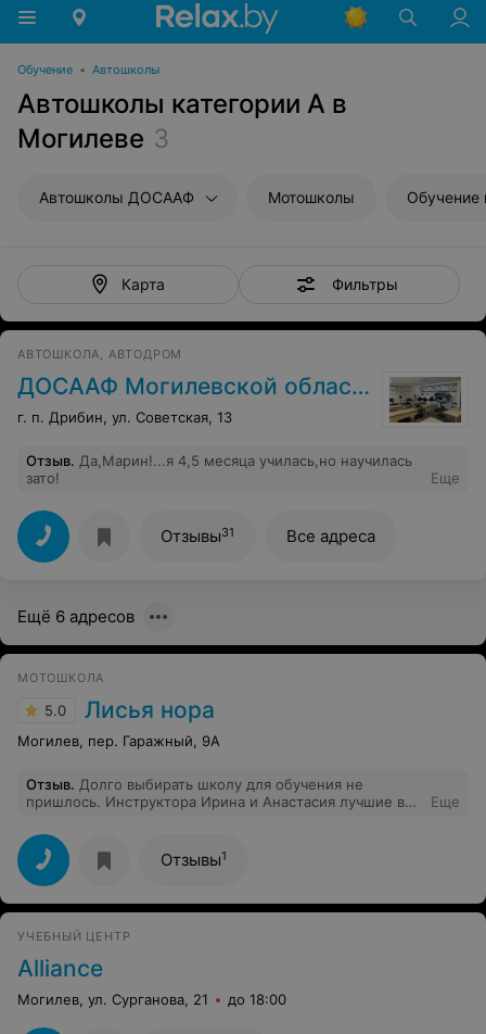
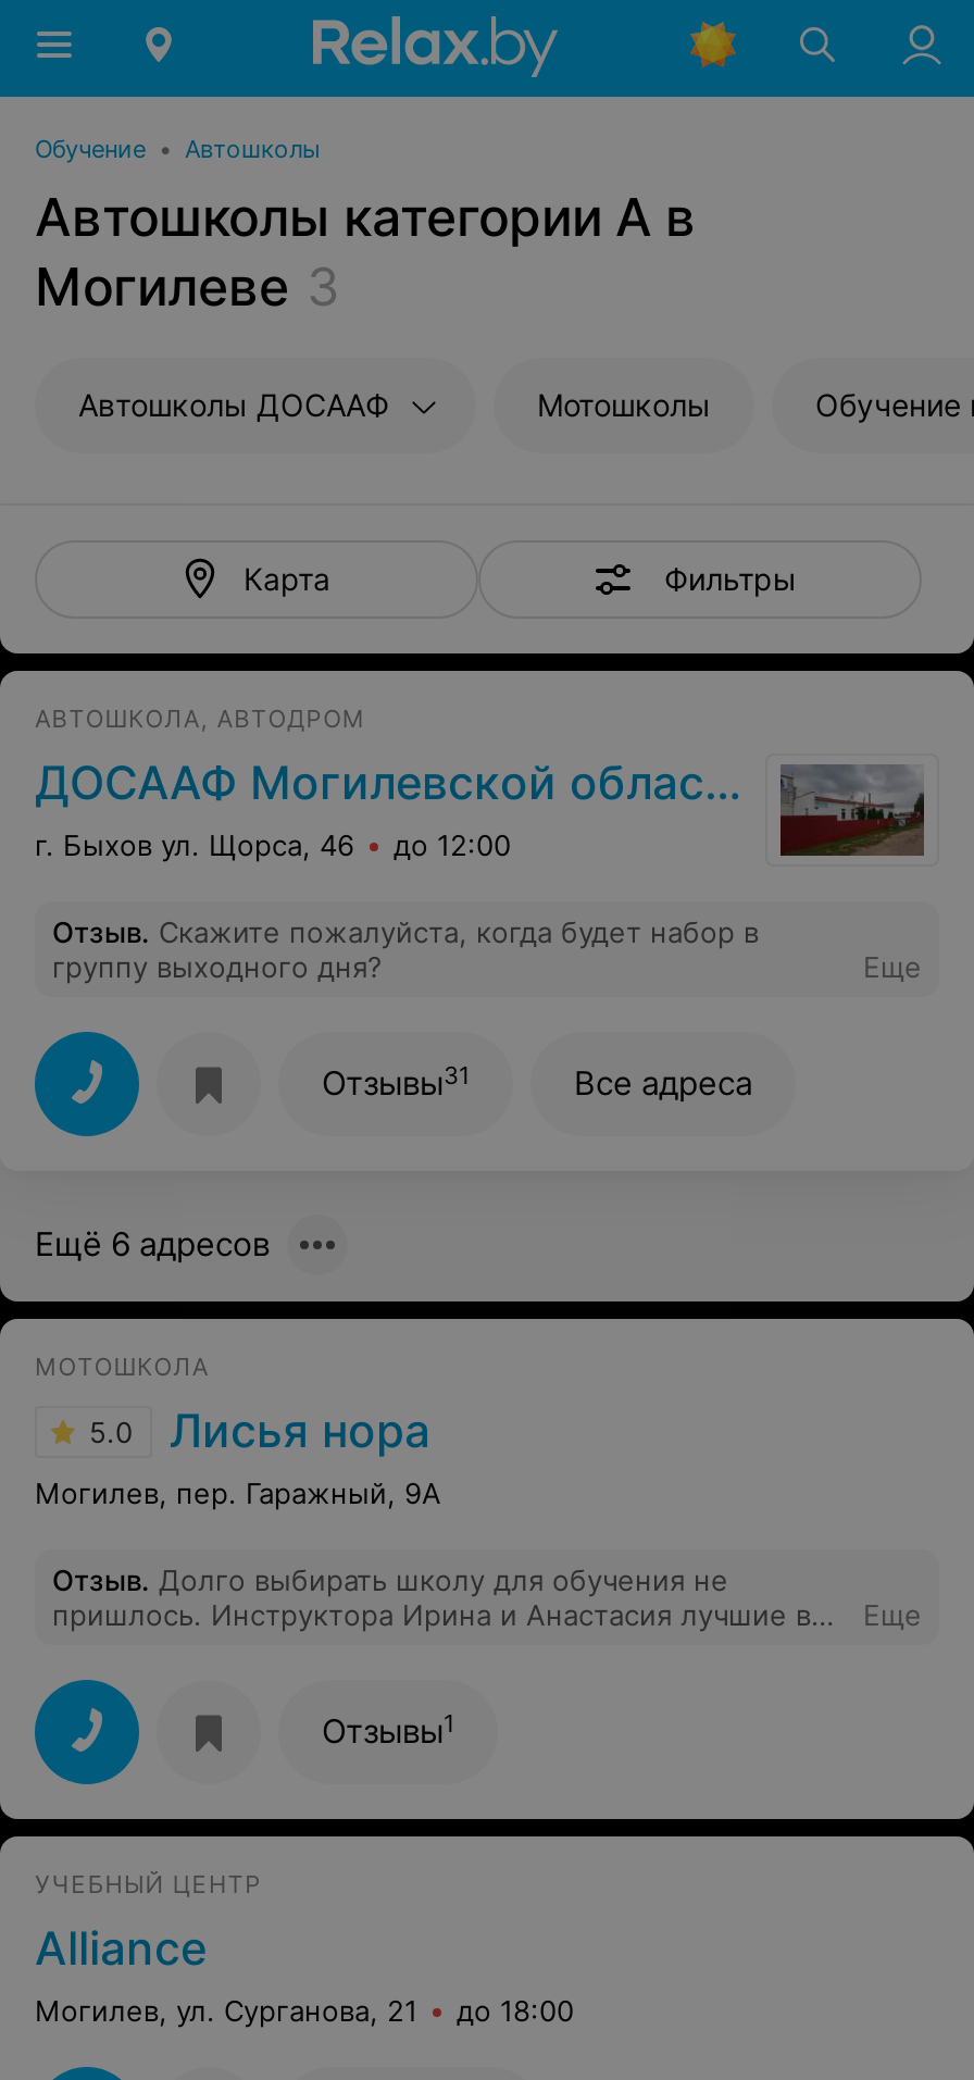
[26,377,461,487] [image] | Отзыв. Да,Марин!...я 4,5 месяца училась,но научилась | зато! -> [52,767,924,984] [image] | Отзыв. Скажите пожалуйста, когда будет набор в | группу выходного дня?
[17,408,232,426] г. п. Дрибин, ул. Советская, 13 -> [35,827,511,862] г. Быхов ул. Щорса, 46 | до 12:00

